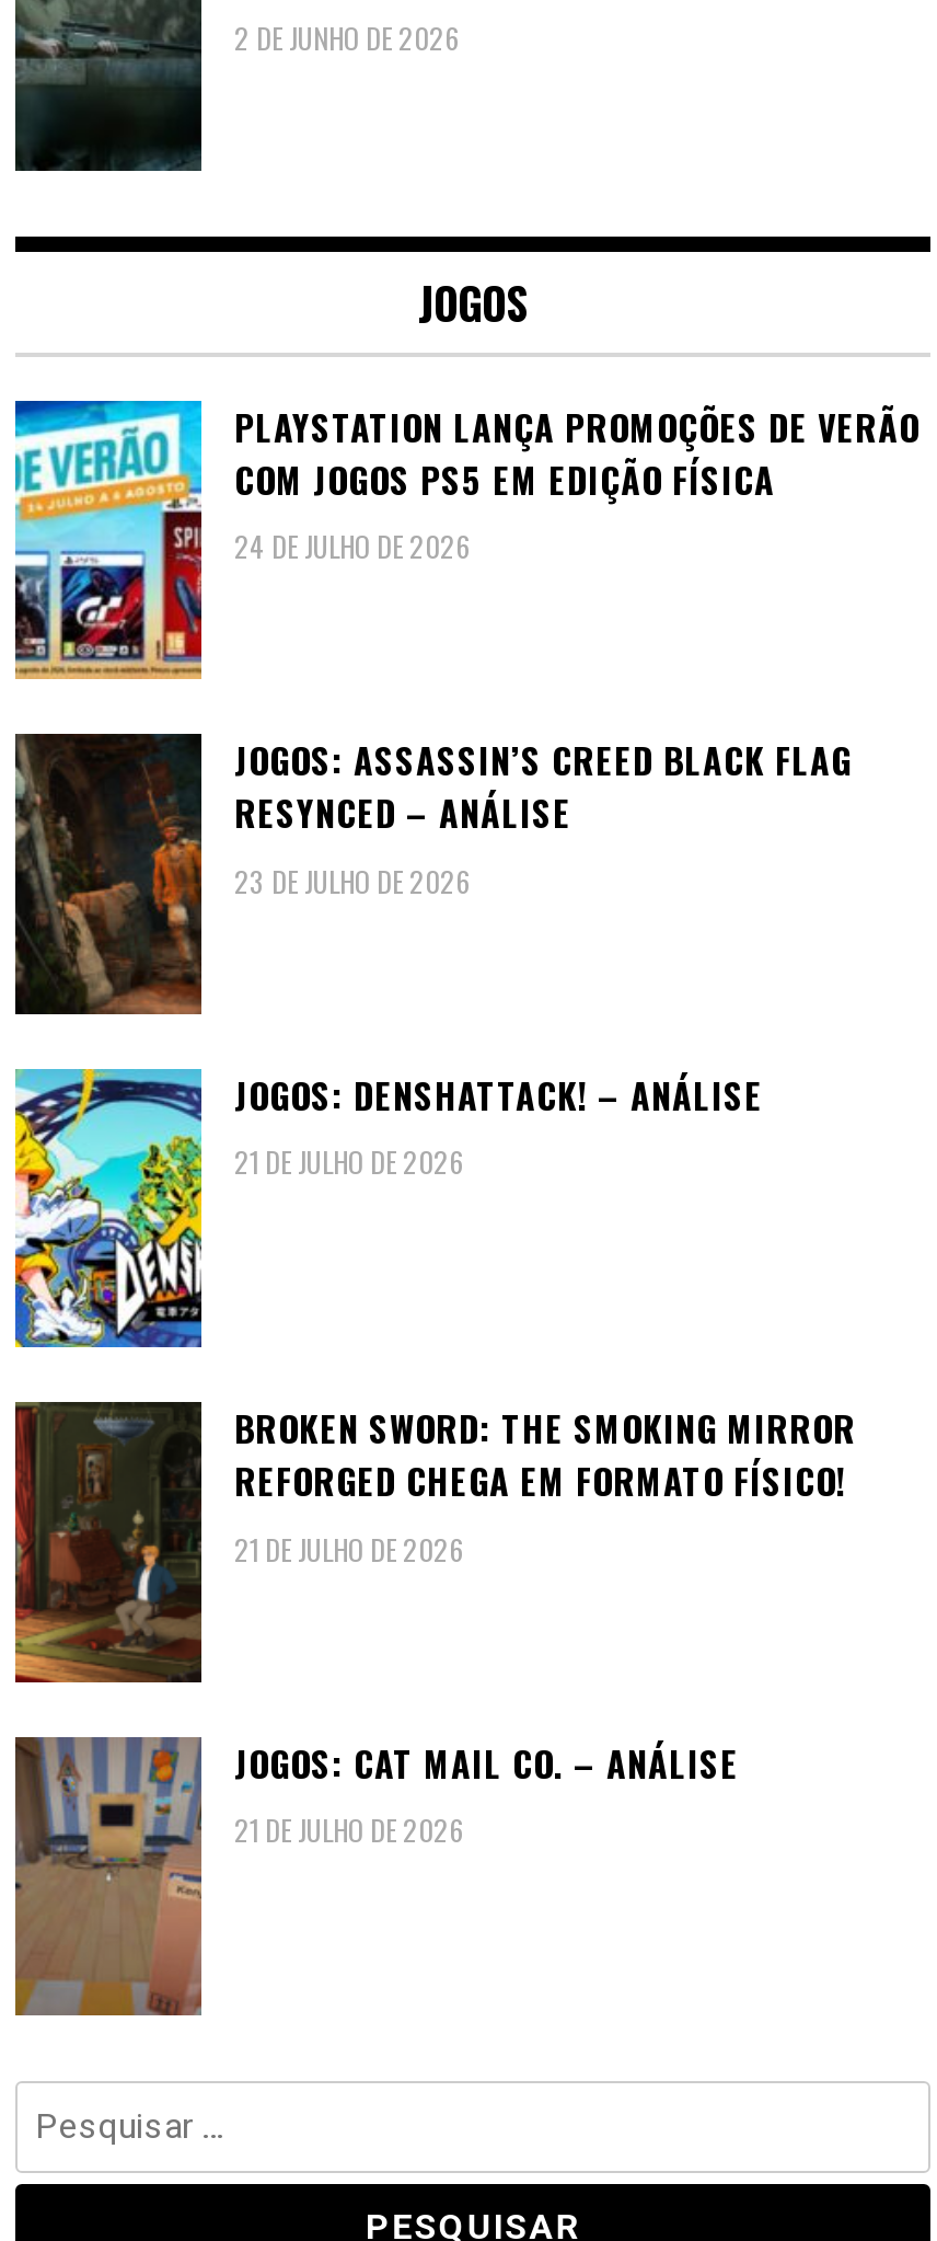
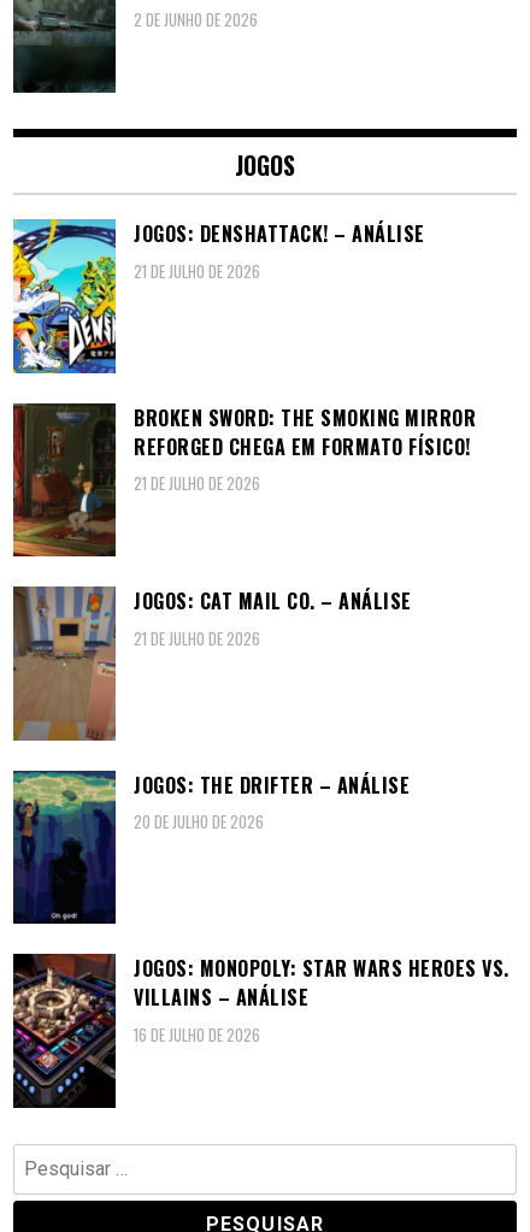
[13,399,919,681] [image] | PLAYSTATION LANÇA PROMOÇÕES DE VERÃO | COM JOGOS PS5 EM EDIÇÃO FÍSICA | 24 DE JULHO DE 2026 -> none
[13,734,852,1016] [image] | JOGOS: ASSASSIN’S CREED BLACK FLAG | RESYNCED – ANÁLISE | 23 DE JULHO DE 2026 -> none
moved [11,1067,856,1851] -> [11,219,476,650]: [image] | JOGOS: DENSHATTACK! – ANÁLISE | 21 DE JULHO DE 2026 | BROKEN SWORD: THE SMOKING MIRROR | REFORGED CHEGA EM FORMATO FÍSICO! | 21 DE JULHO DE 2026 | JOGOS: CAT MAIL CO. – ANÁLISE | 21 DE JULHO DE 2026
moved [13,1733,204,2020] -> [12,585,117,743]: [image]
none -> [12,771,410,925] [image] | JOGOS: THE DRIFTER – ANÁLISE | 20 DE JULHO DE 2026
none -> [12,953,509,1109] [image] | JOGOS: MONOPOLY: STAR WARS HEROES VS. | VILLAINS – ANÁLISE | 16 DE JULHO DE 2026

